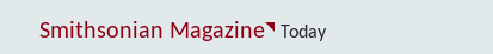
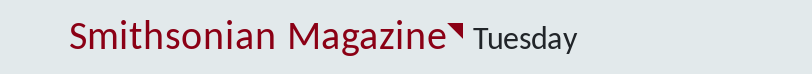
[281,24,326,43] Today -> [473,25,577,57] Tuesday

